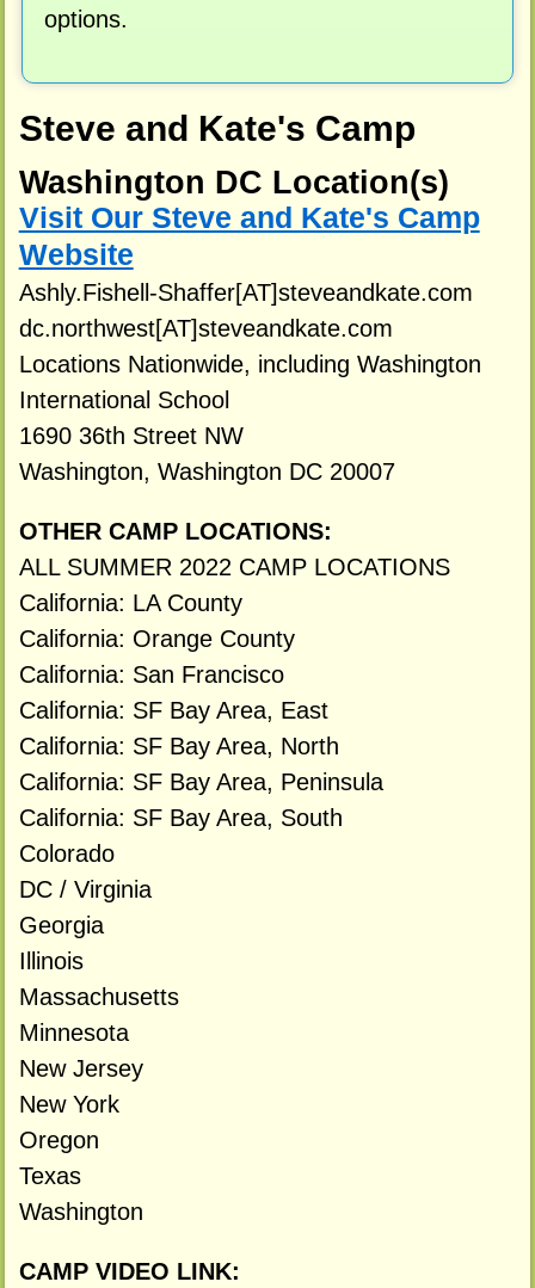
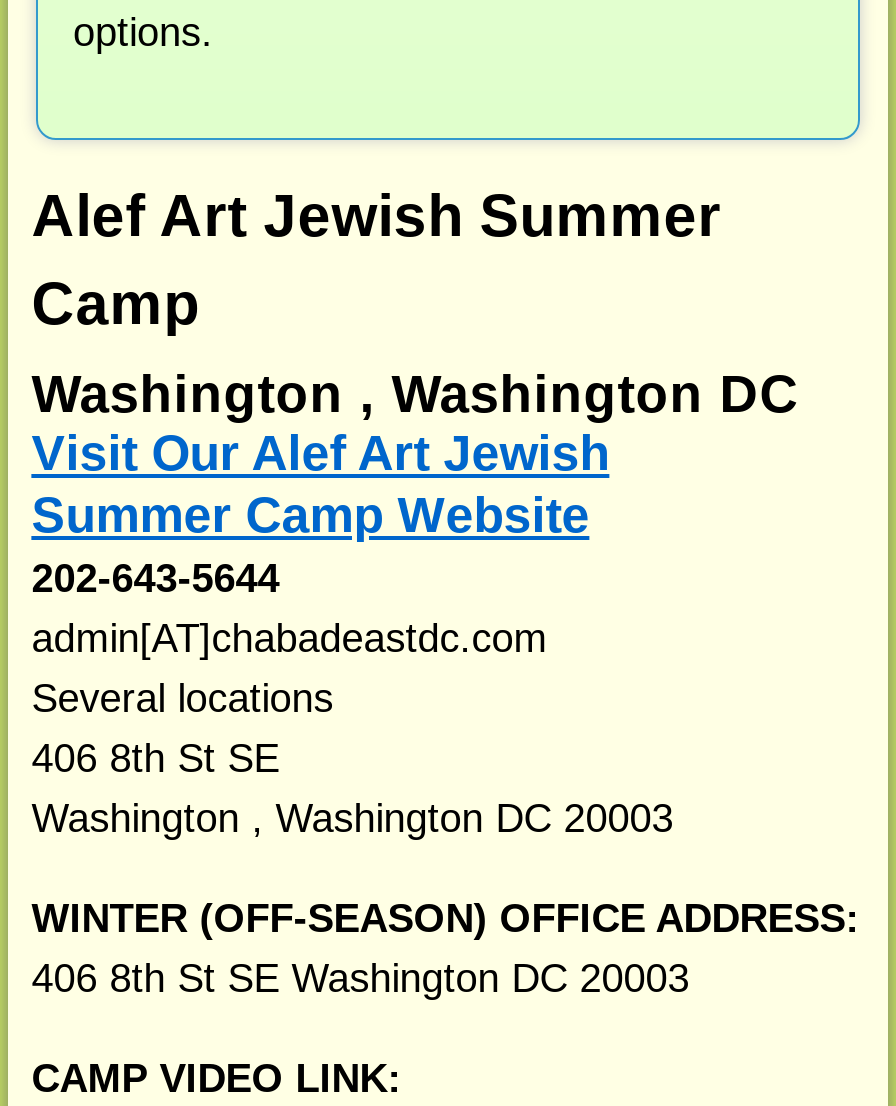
[19,109,481,485] Steve and Kate's Camp | Washington DC Location(s) | Visit Our Steve and Kate's Camp | Website | Ashly.Fishell-Shaffer[AT]steveandkate.com | dc.northwest[AT]steveandkate.com | Locations Nationwide, including Washington | International School | 1690 36th Street NW | Washington, Washington DC 20007 -> [31,182,799,840] Alef Art Jewish Summer | Camp | Washington , Washington DC | Visit Our Alef Art Jewish | Summer Camp Website | 202-643-5644 | admin[AT]chabadeastdc.com | Several locations | 406 8th St SE | Washington , Washington DC 20003
[19,518,450,1225] OTHER CAMP LOCATIONS: | ALL SUMMER 2022 CAMP LOCATIONS | California: LA County | California: Orange County | California: San Francisco | California: SF Bay Area, East | California: SF Bay Area, North | California: SF Bay Area, Peninsula | California: SF Bay Area, South | Colorado | DC / Virginia | Georgia | Illinois | Massachusetts | Minnesota | New Jersey | New York | Oregon | Texas | Washington -> [31,896,859,1000] WINTER (OFF-SEASON) OFFICE ADDRESS: | 406 8th St SE Washington DC 20003

